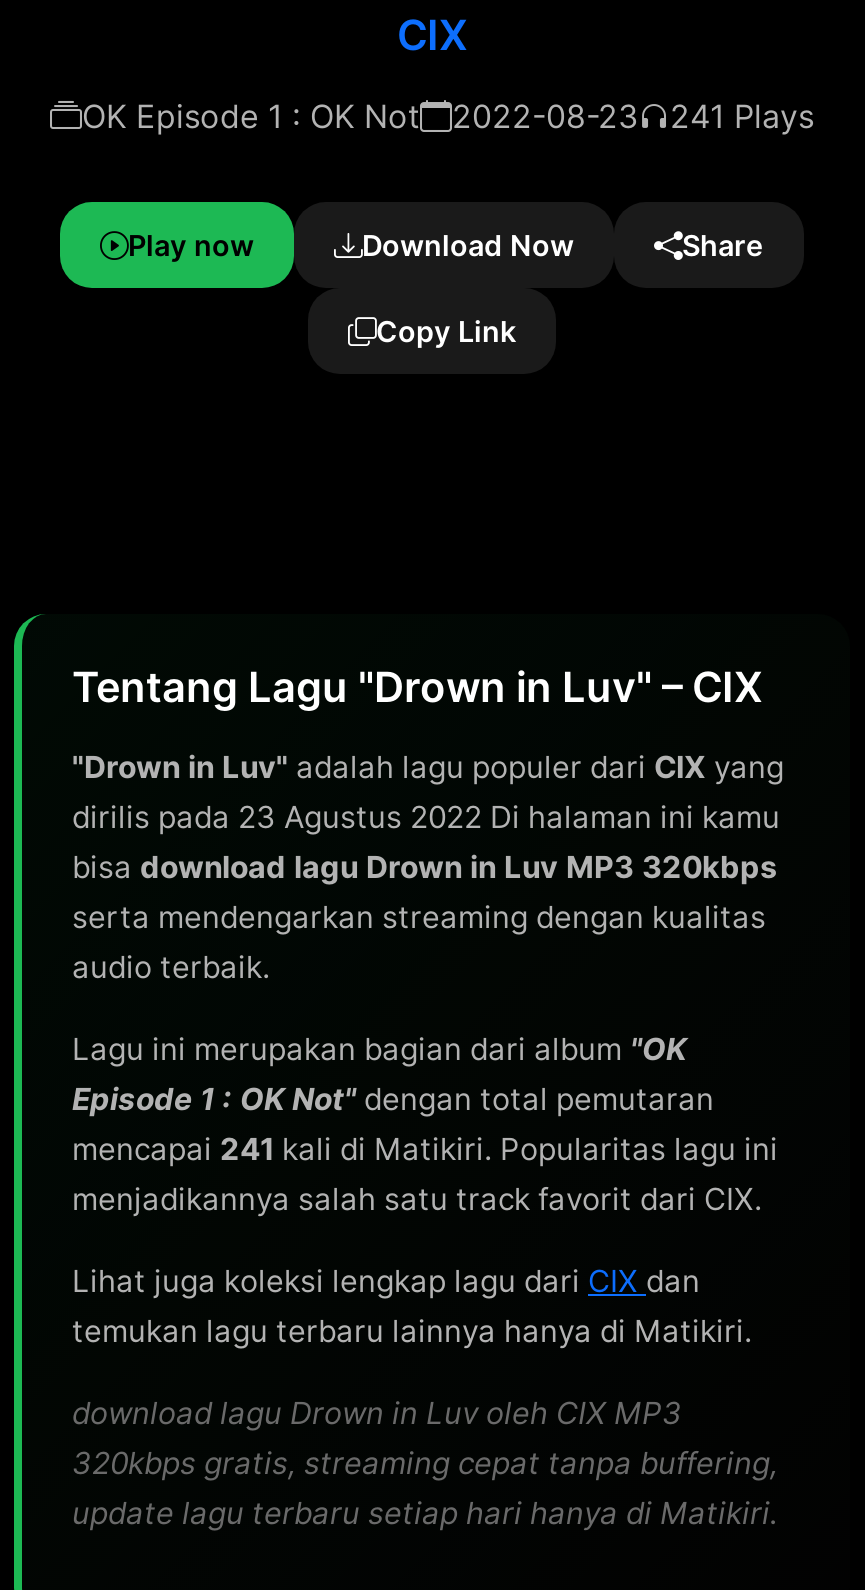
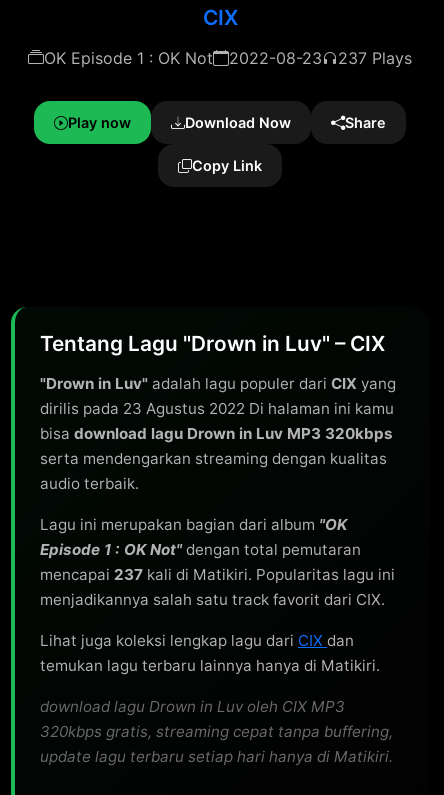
[670,96,814,136] 241 Plays -> [338,48,412,68] 237 Plays
[72,1130,778,1168] mencapai 241 kali di Matikiri. Popularitas lagu ini -> [40,565,395,584] mencapai 237 kali di Matikiri. Popularitas lagu ini

